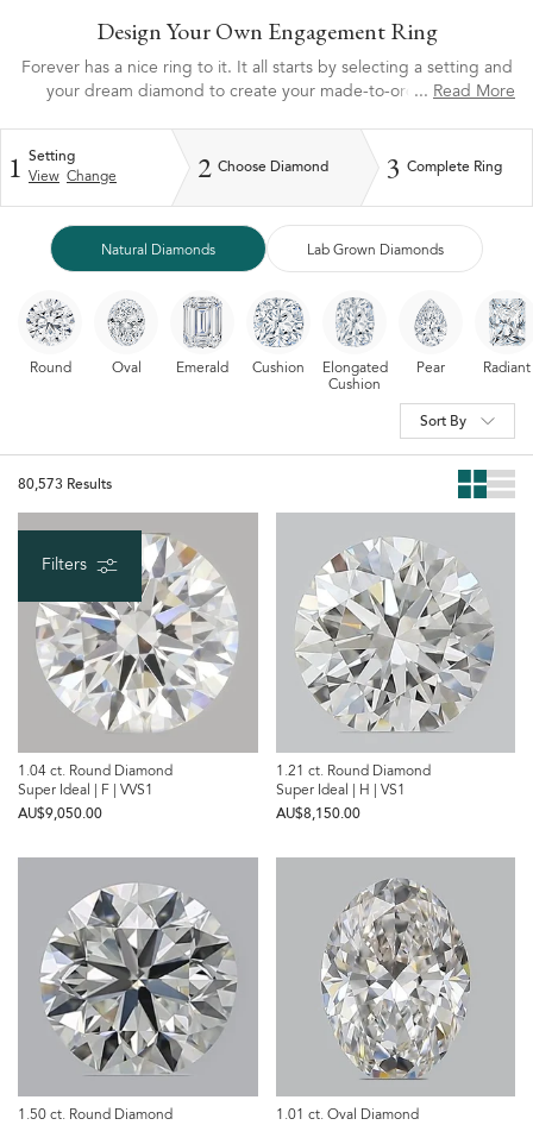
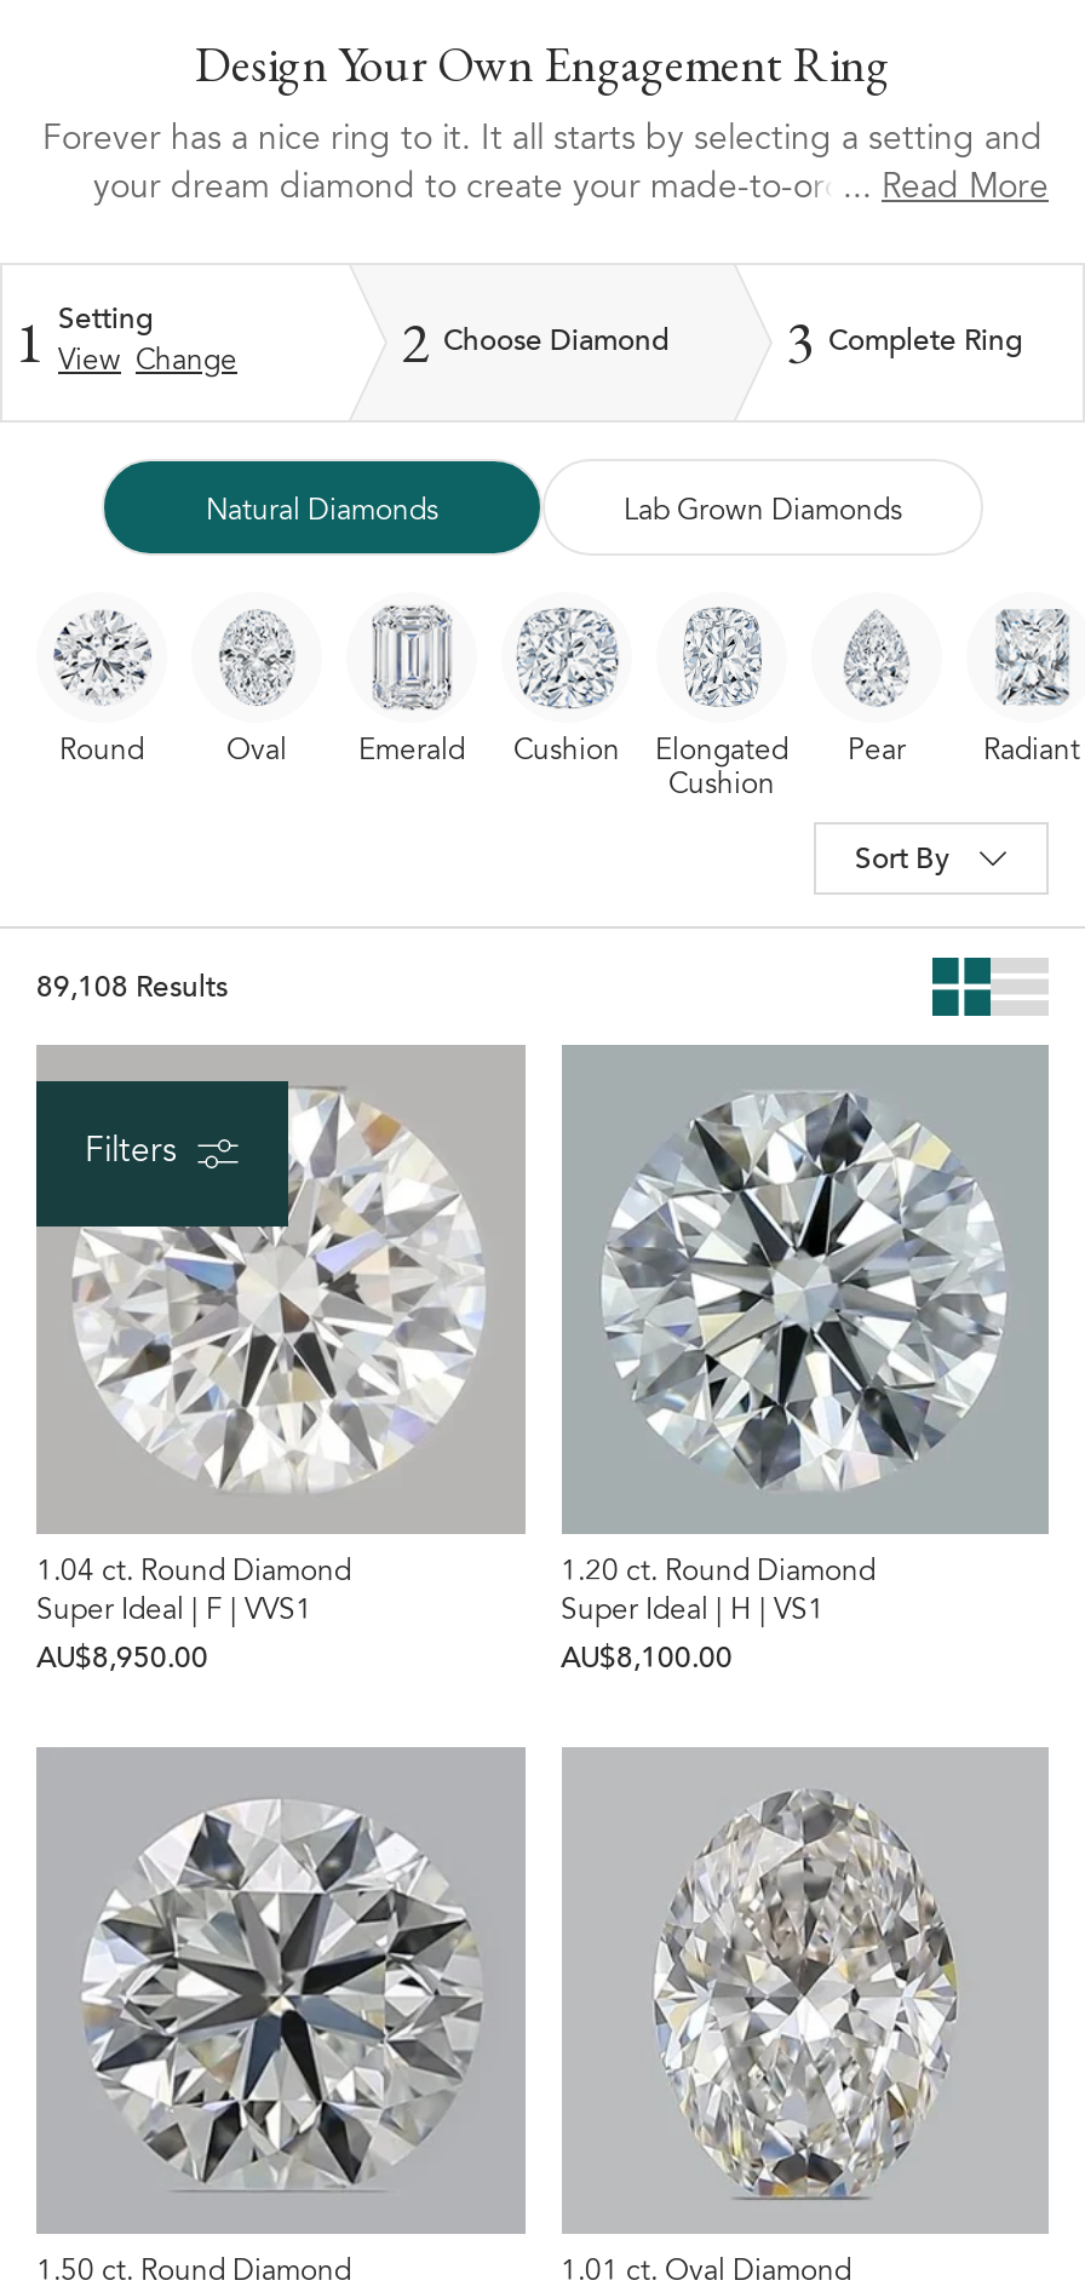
[18,477,112,492] 80,573 Results -> [36,973,228,1003] 89,108 Results
[275,516,512,778] [image] | 1.21 ct. Round Diamond -> [561,1050,1044,1586] [image] | 1.20 ct. Round Diamond
[18,807,102,821] AU$‌9,050.00 -> [36,1644,208,1673] AU$‌8,950.00
[275,807,360,821] AU$‌8,150.00 -> [561,1644,733,1673] AU$‌8,100.00

